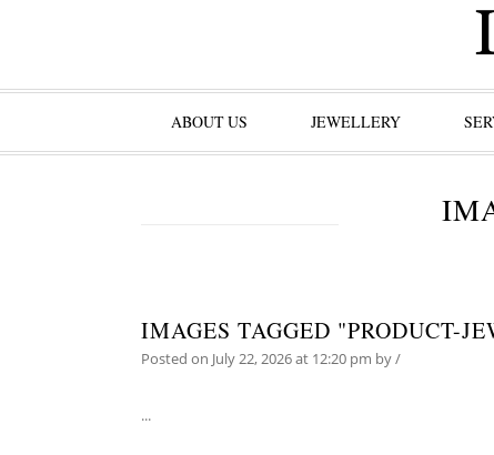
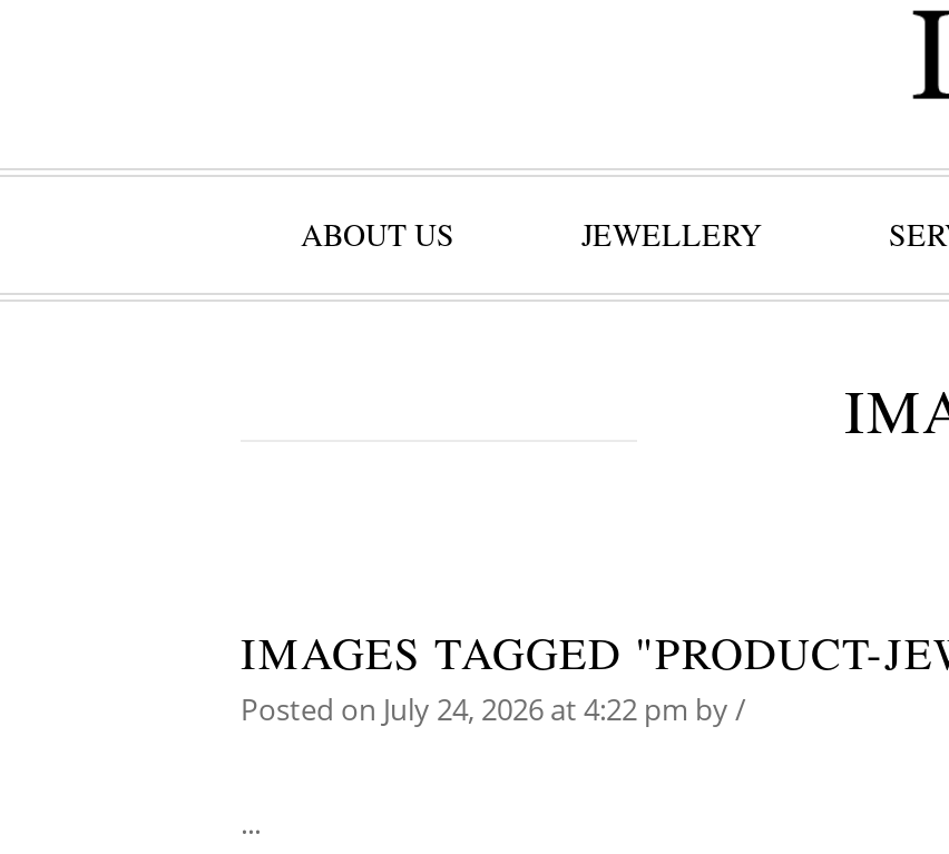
[141,348,401,368] Posted on July 22, 2026 at 12:20 pm by / -> [241,689,746,729] Posted on July 24, 2026 at 4:22 pm by /

